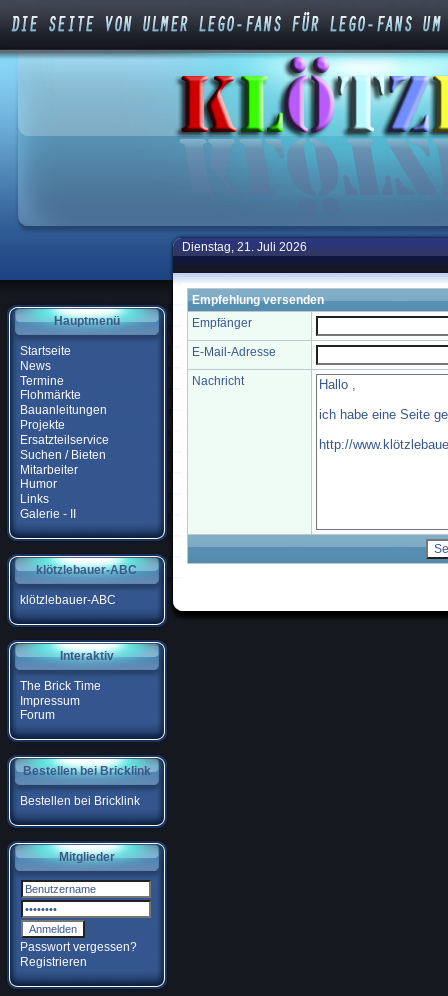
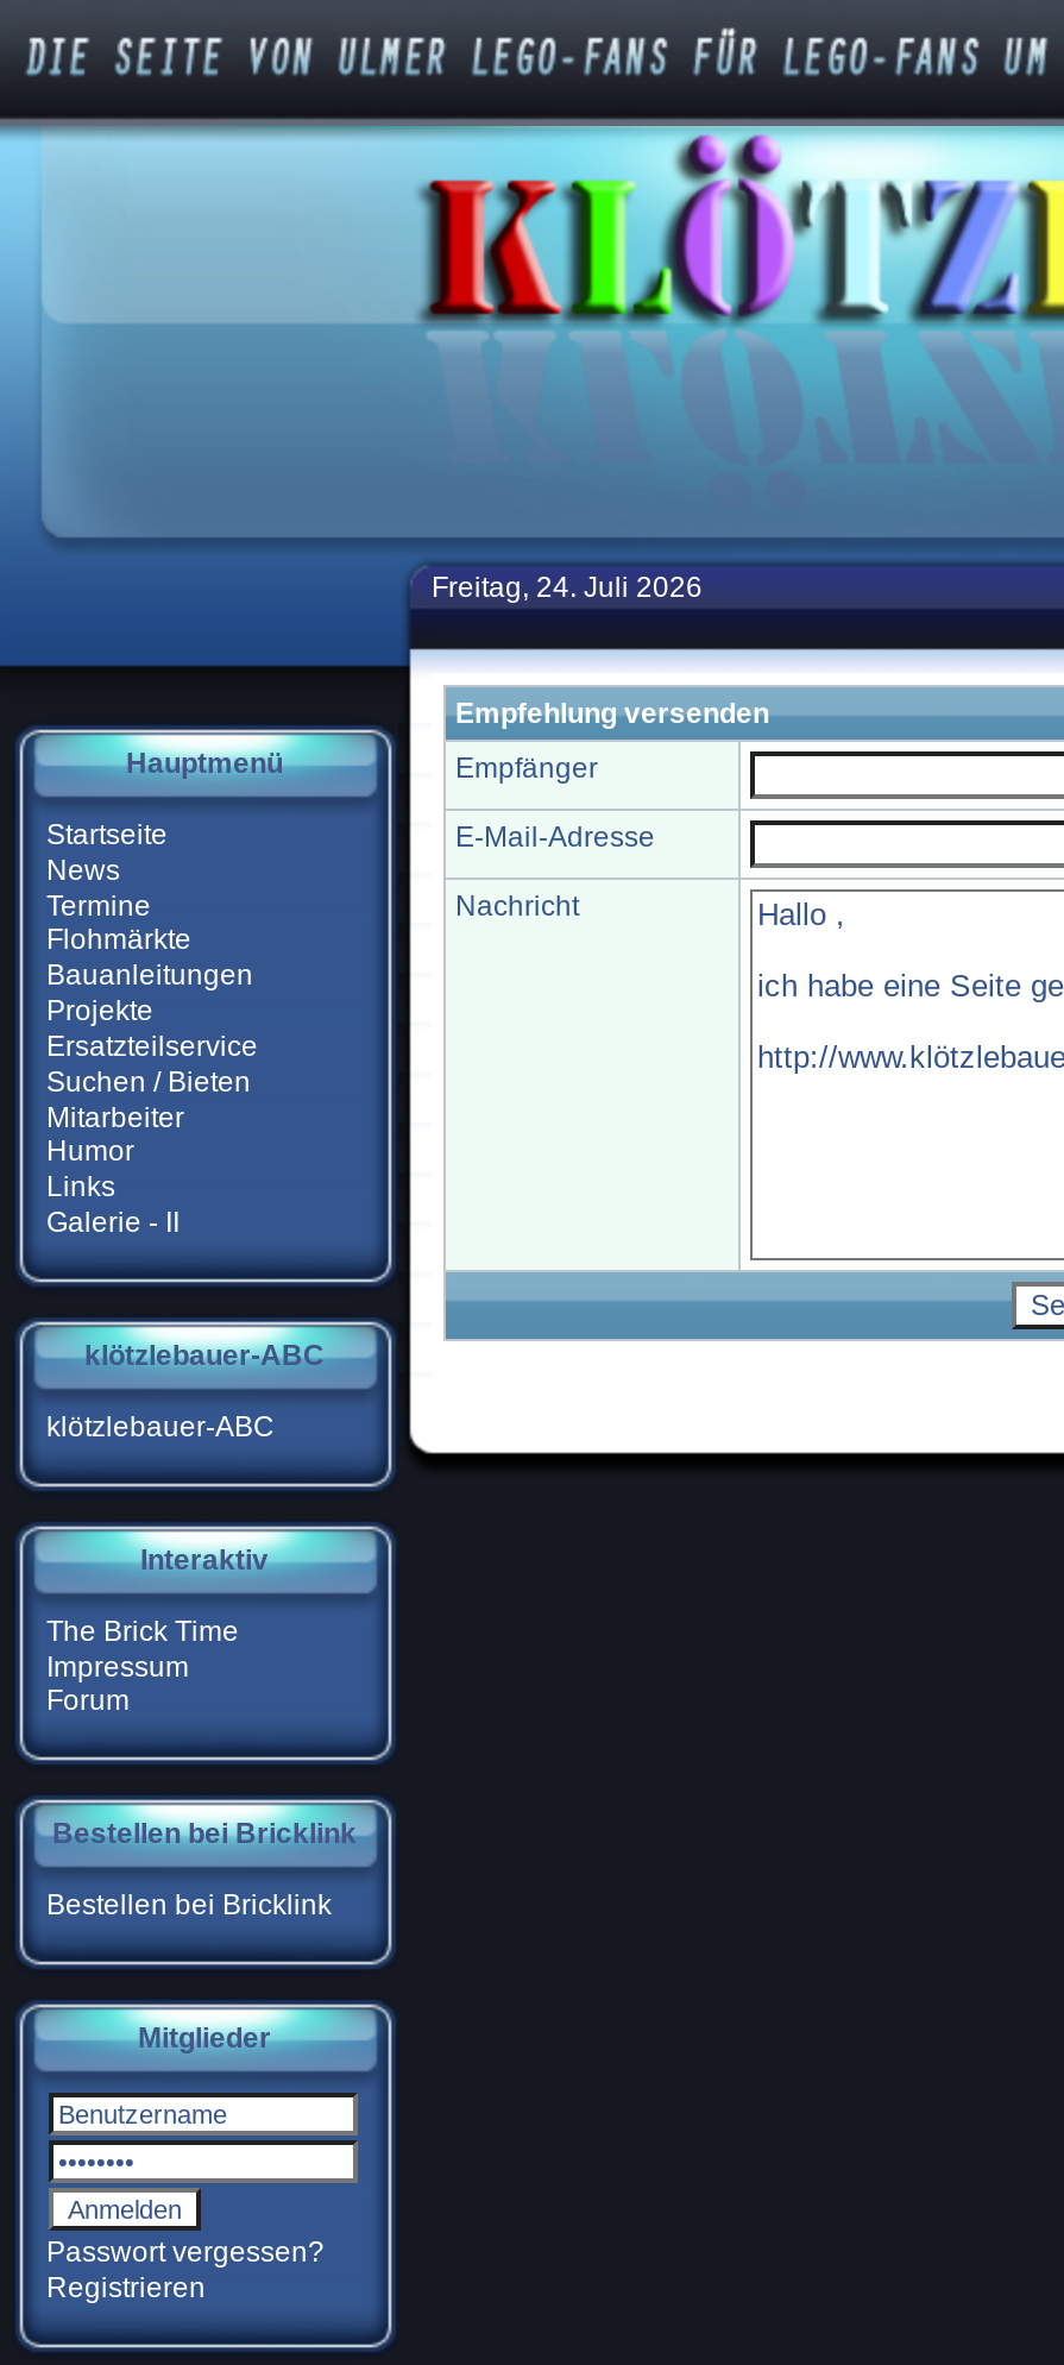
[182,240,307,254] Dienstag, 21. Juli 2026 -> [432,571,703,604] Freitag, 24. Juli 2026

